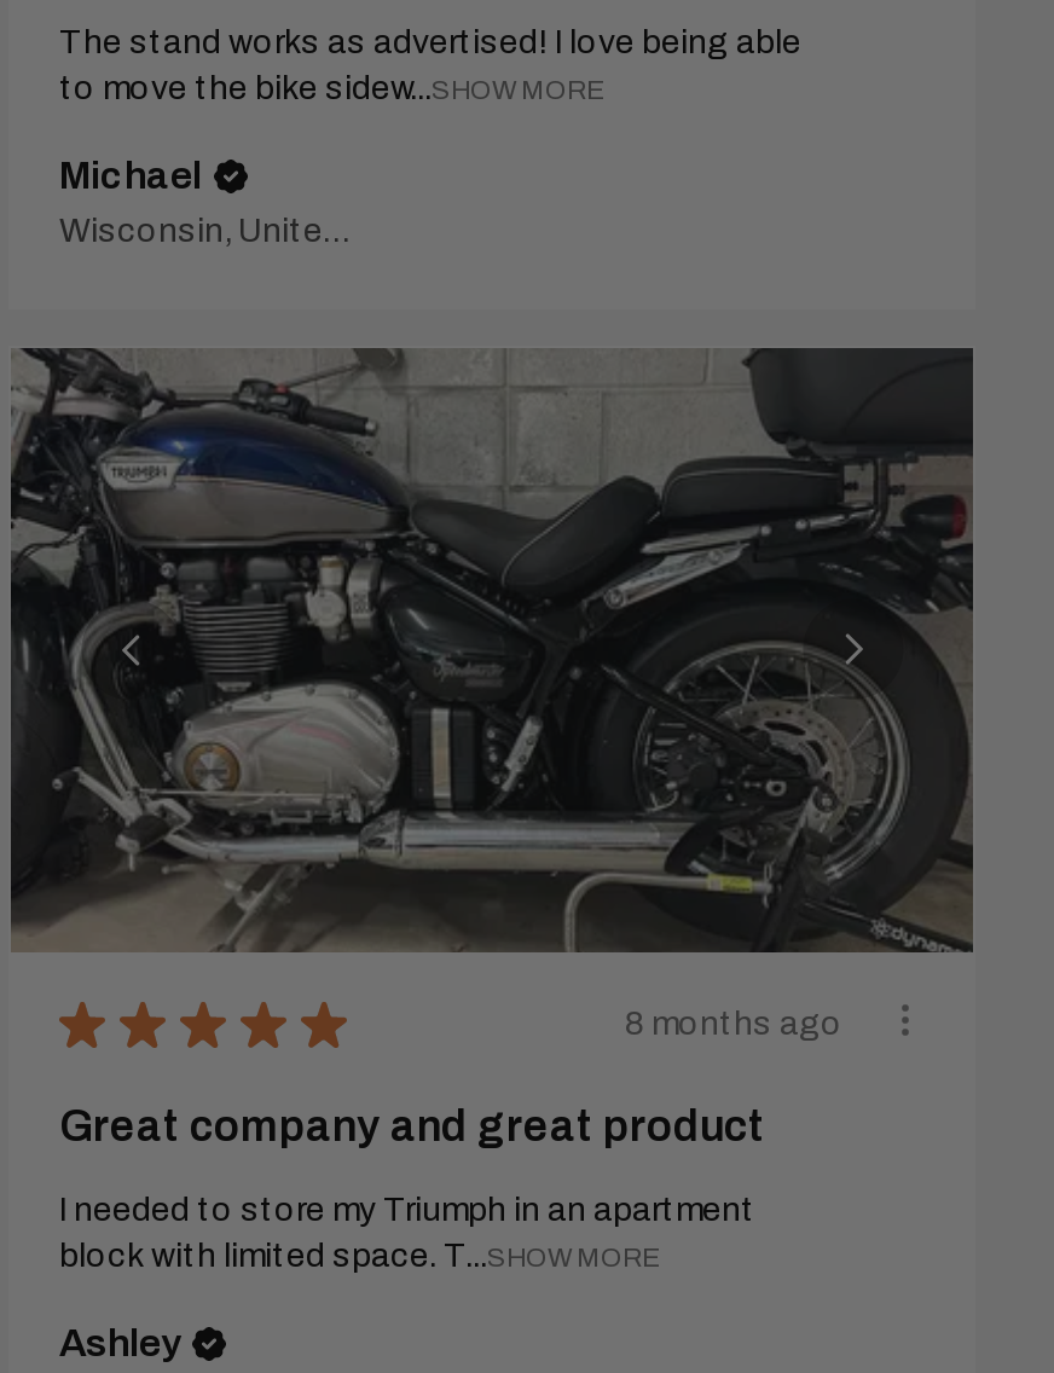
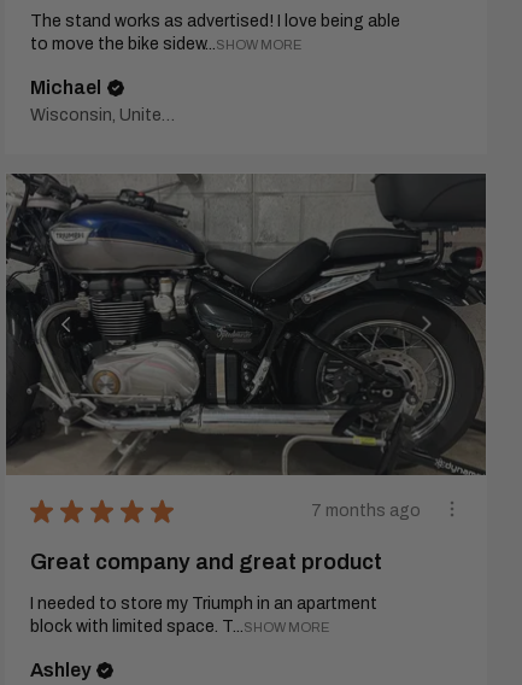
[625,1007,842,1043] 8 months ago -> [311,502,421,520] 7 months ago

